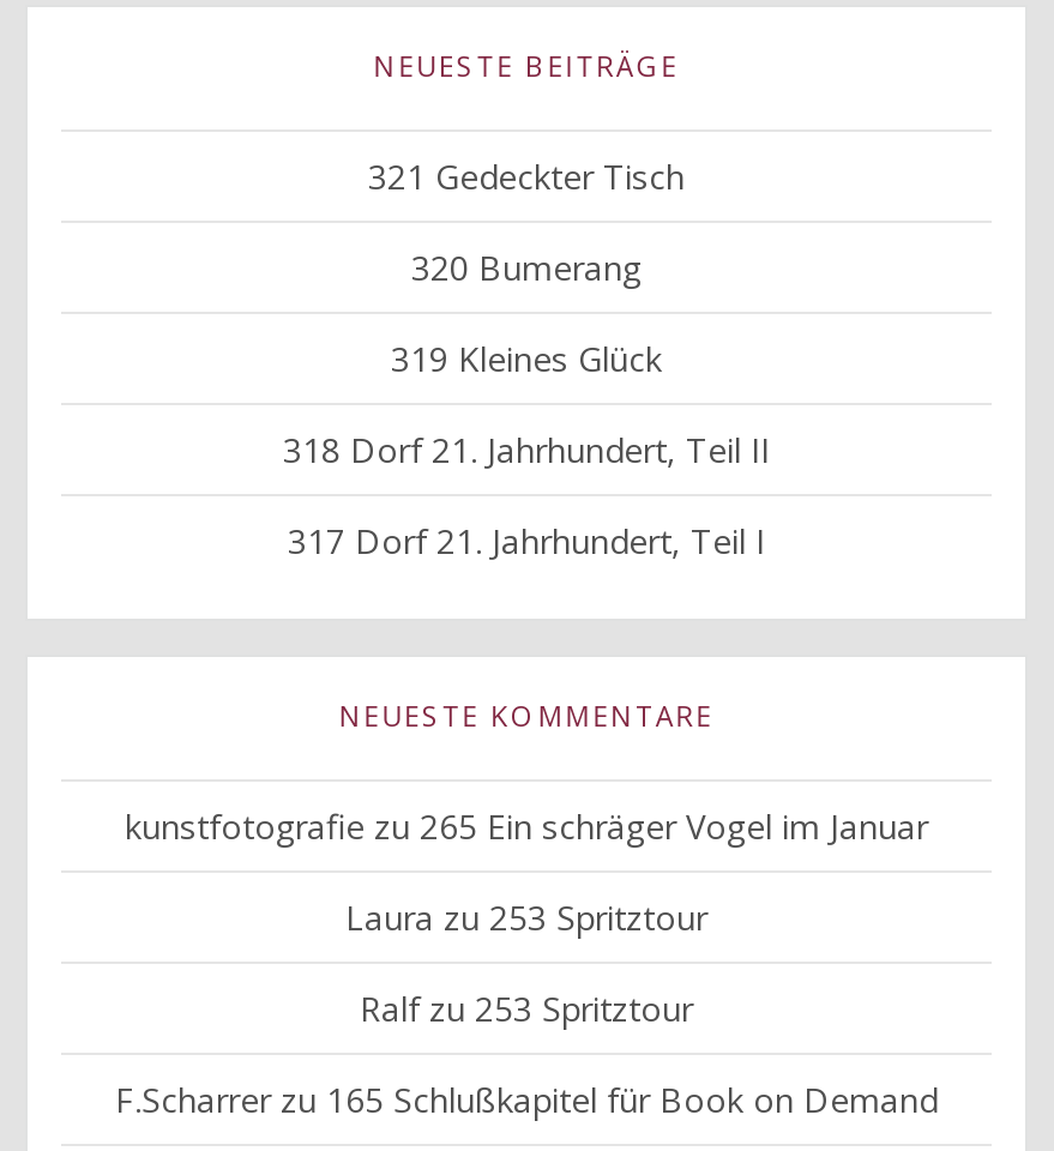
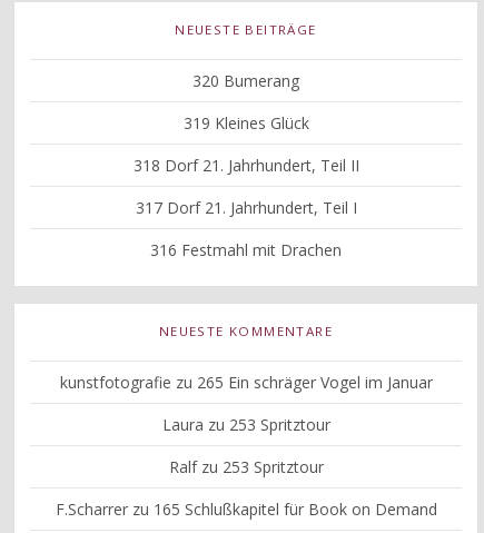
[368,153,685,199] 321 Gedeckter Tisch -> none
moved [283,244,770,563] -> [133,70,359,218]: 320 Bumerang | 319 Kleines Glück | 318 Dorf 21. Jahrhundert, Teil II | 317 Dorf 21. Jahrhundert, Teil I
none -> [150,240,342,261] 316 Festmahl mit Drachen

